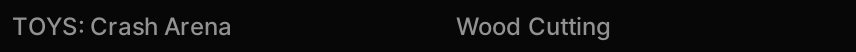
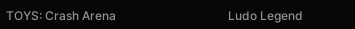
[456,11,610,41] Wood Cutting -> [228,8,303,23] Ludo Legend

